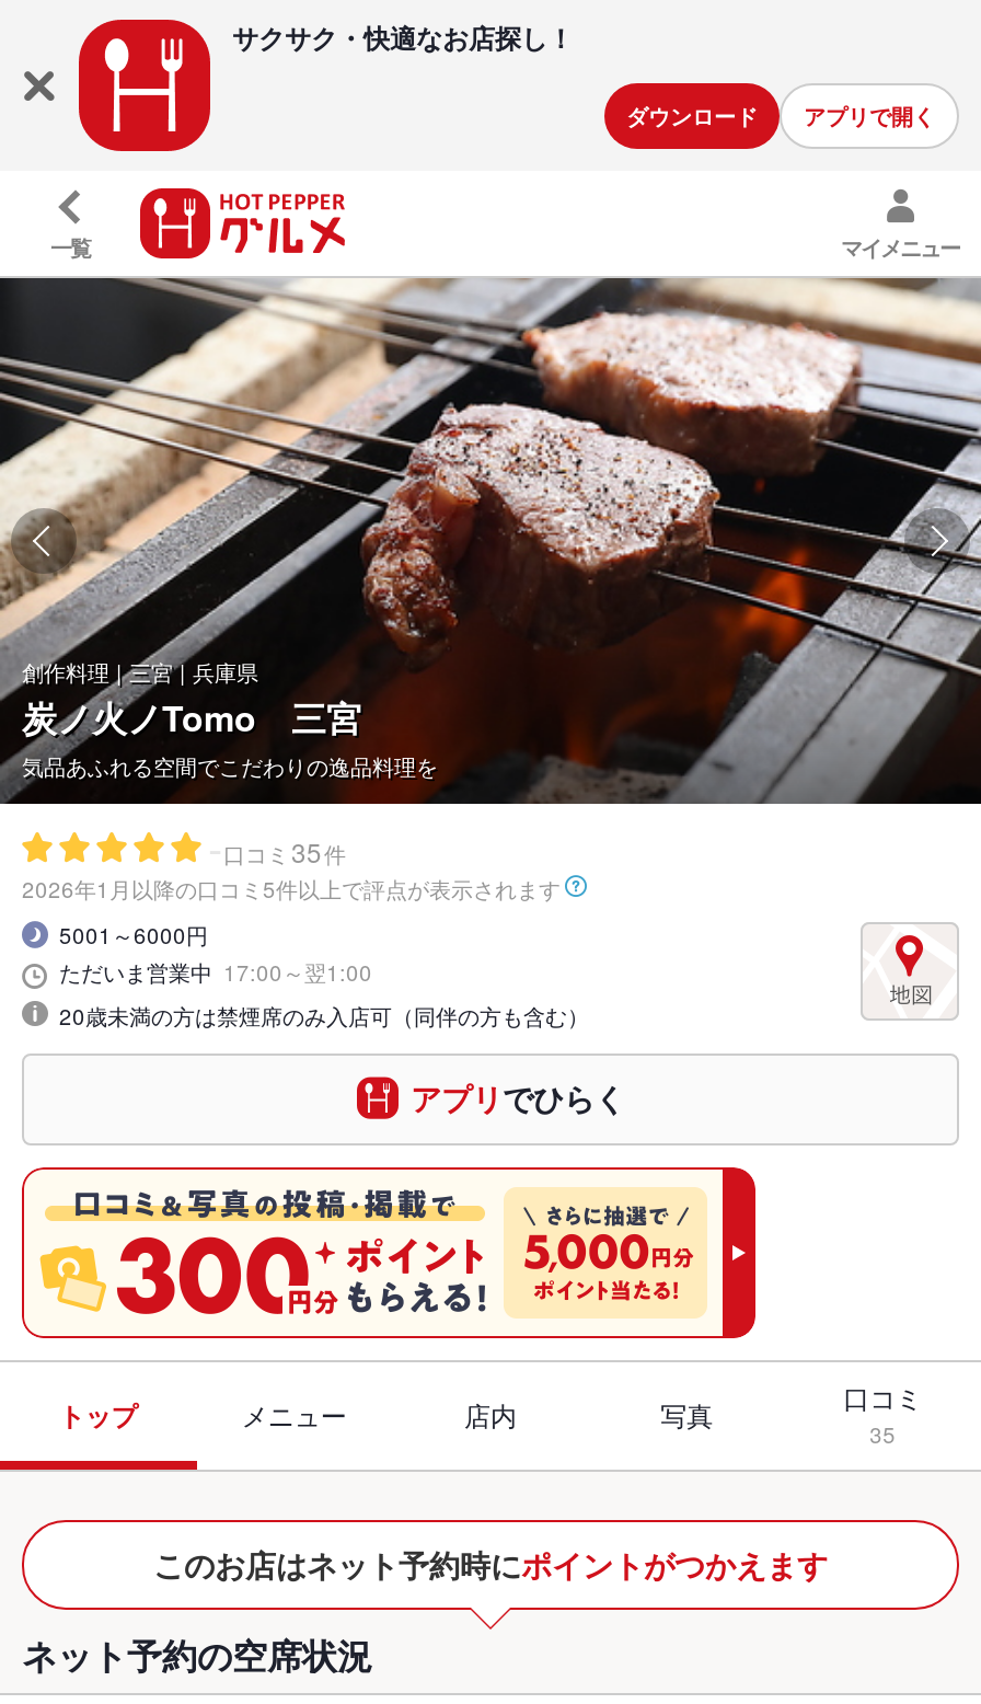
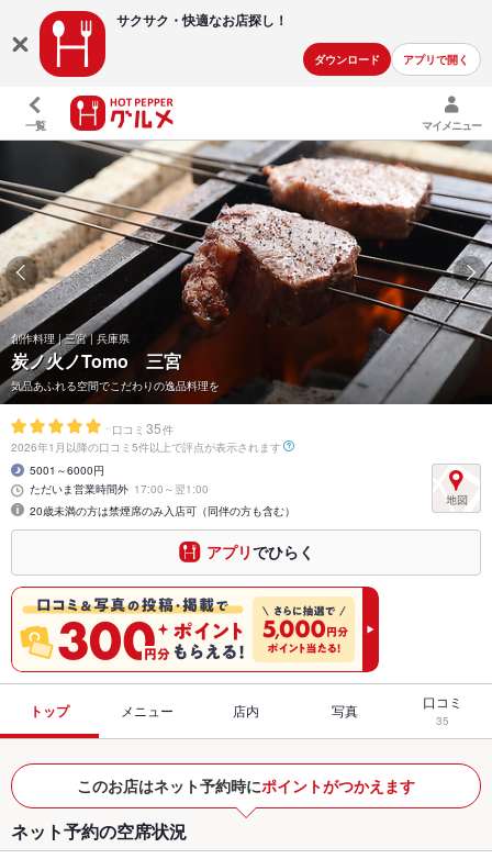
[53,958,372,989] ただいま営業中 17:00～翌1:00 -> [26,482,209,497] ただいま営業時間外 17:00～翌1:00

